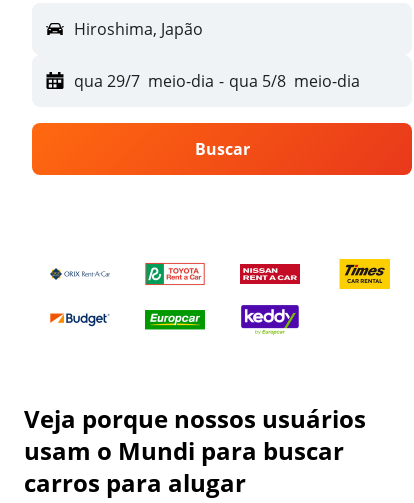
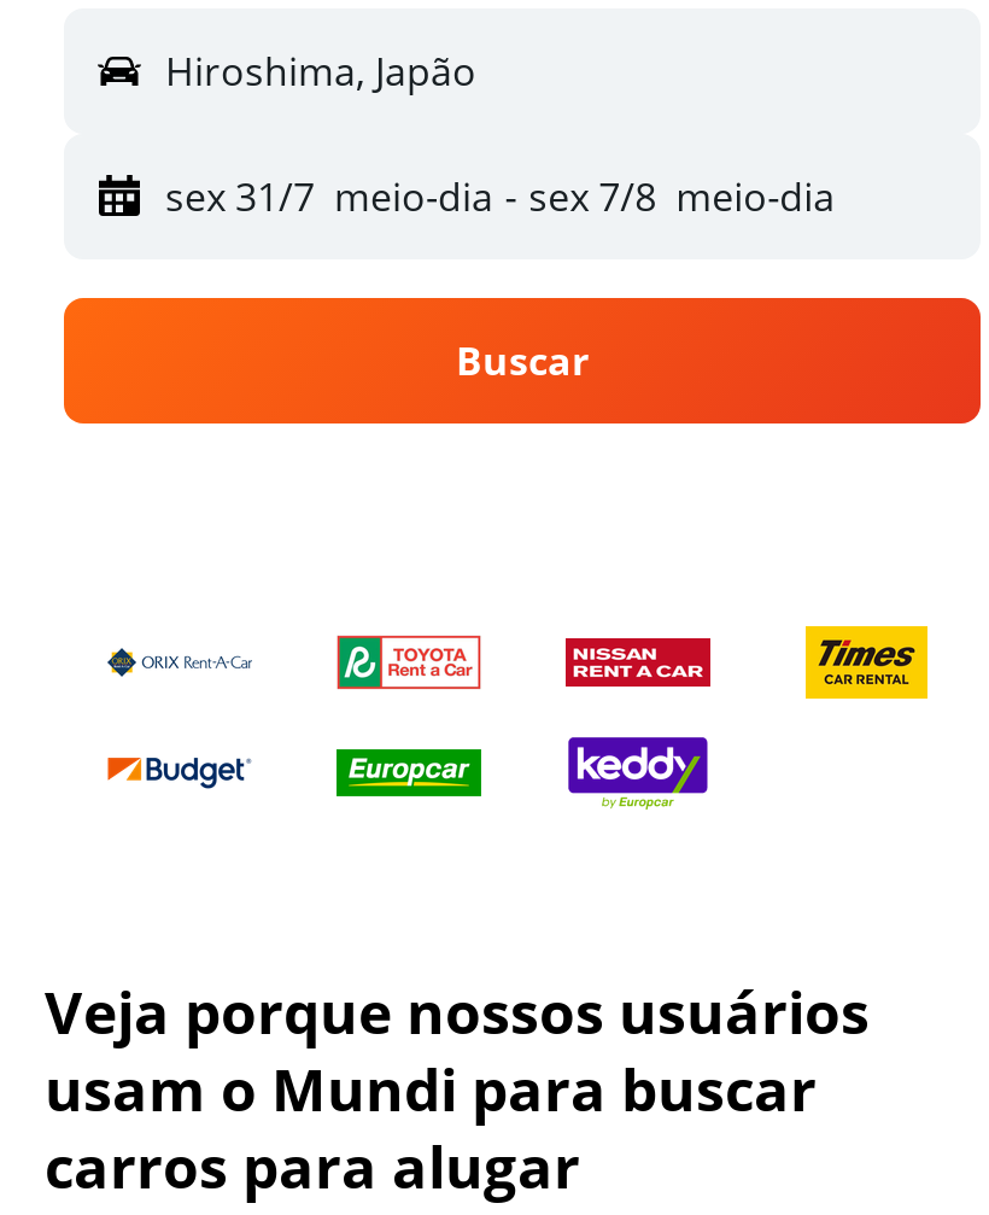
[74,70,360,92] qua 29/7 meio-dia - qua 5/8 meio-dia -> [165,170,835,223] sex 31/7 meio-dia - sex 7/8 meio-dia

